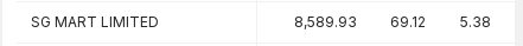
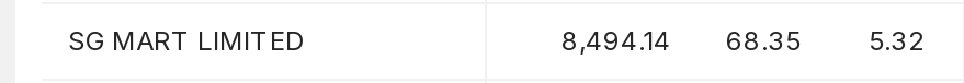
[294,13,357,31] 8,589.93 -> [562,24,671,57] 8,494.14
[390,13,426,31] 69.12 -> [726,24,801,57] 68.35
[460,13,491,31] 5.38 -> [869,24,923,57] 5.32

